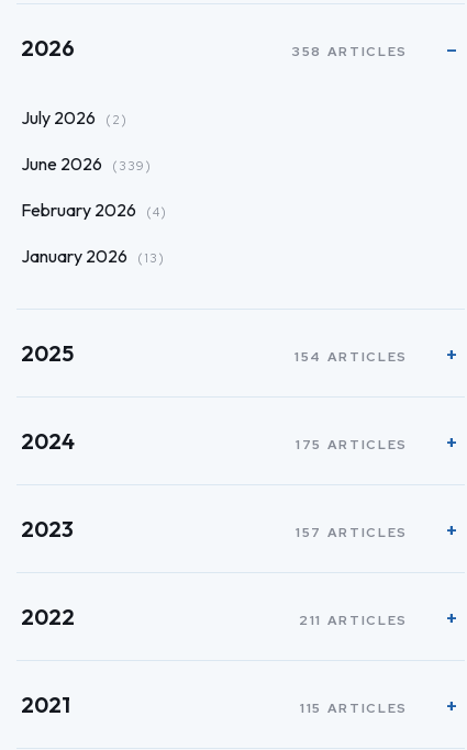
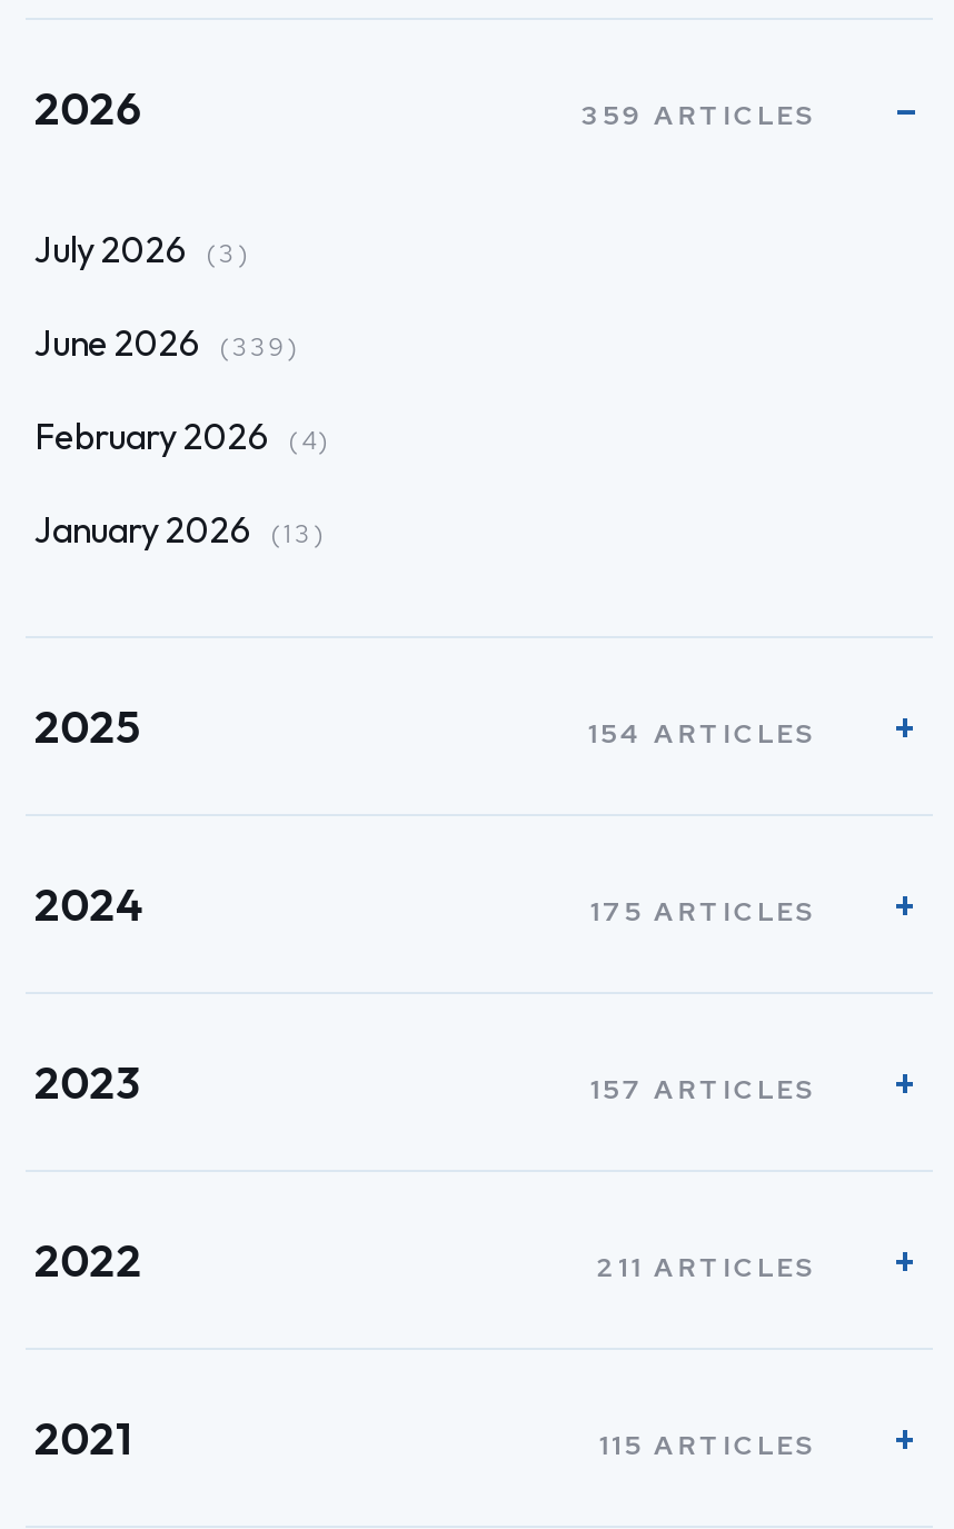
[291,43,408,61] 358 ARTICLES -> [581,98,817,133] 359 ARTICLES
[21,107,128,129] July 2026 (2) -> [34,227,251,271] July 2026 (3)

